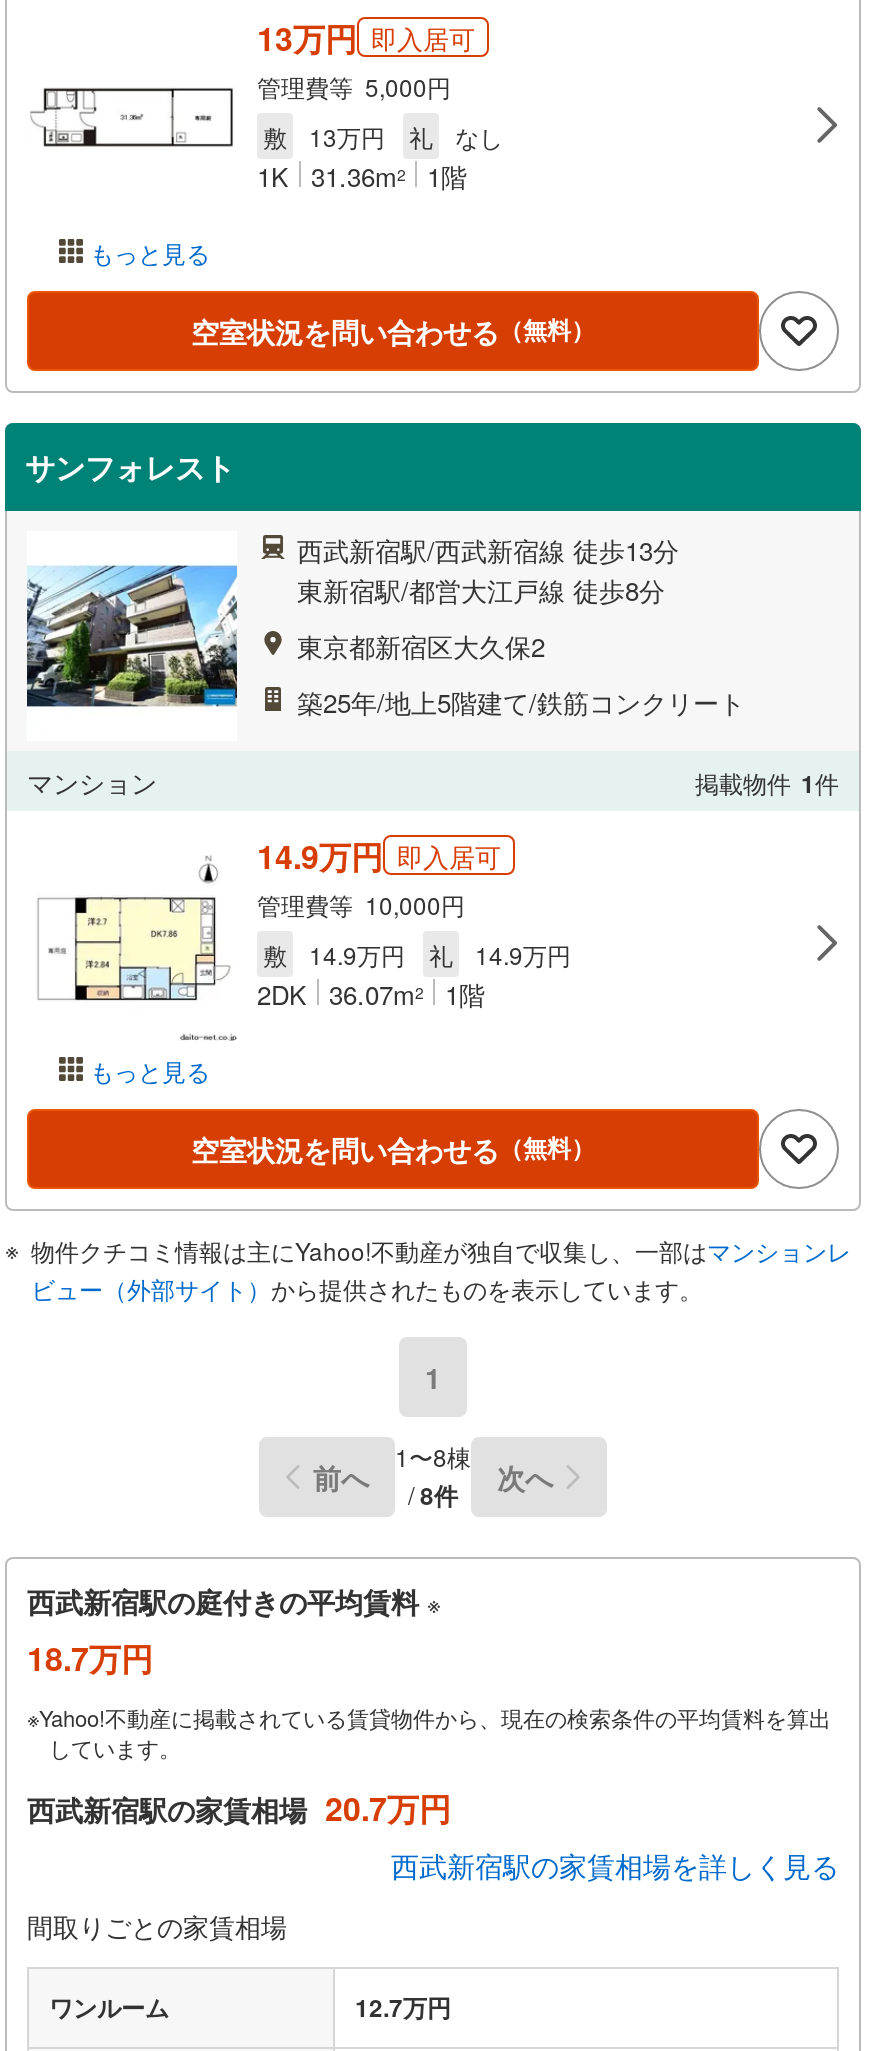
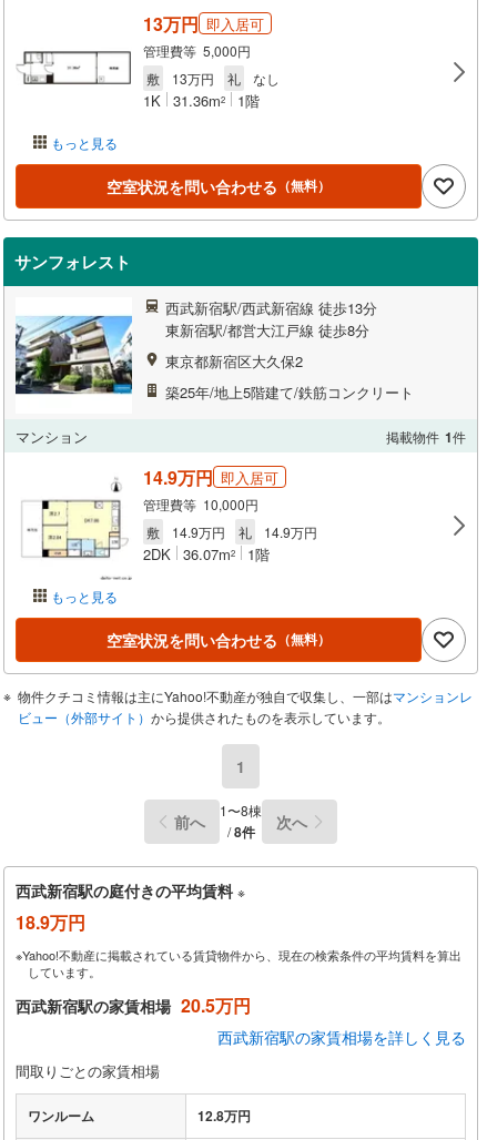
[27,1635,153,1681] 18.7万円 -> [16,909,85,935] 18.9万円
[27,1785,451,1831] 西武新宿駅の家賃相場 20.7万円 -> [16,992,251,1018] 西武新宿駅の家賃相場 20.5万円
[355,1989,451,2025] 12.7万円 -> [197,1105,251,1125] 12.8万円

